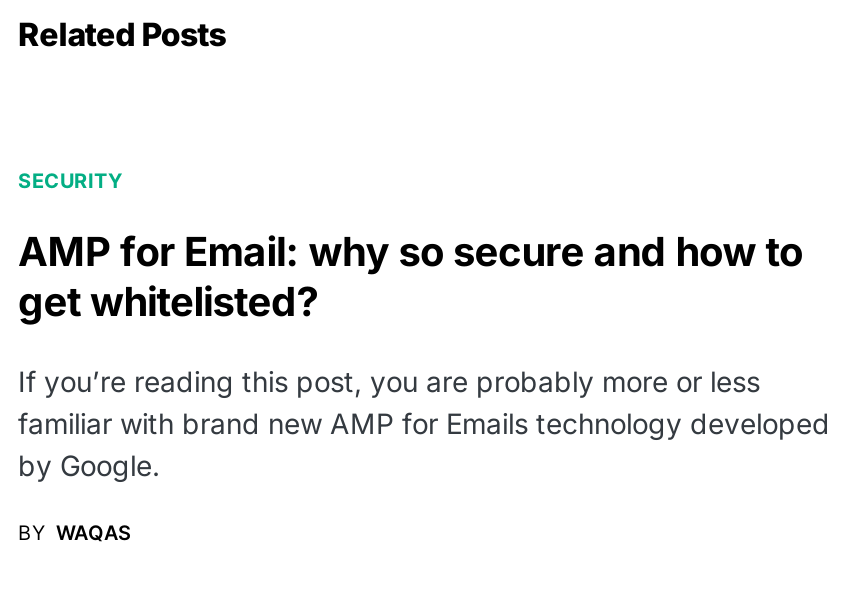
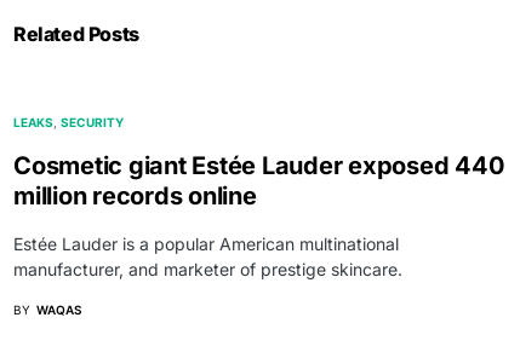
[18,168,122,192] SECURITY -> [13,115,124,129] LEAKS SECURITY
[18,228,802,326] AMP for Email: why so secure and how to | get whitelisted? -> [13,151,503,210] Cosmetic giant Estée Lauder exposed 440 | million records online
[18,364,830,482] If you’re reading this post, you are probably more or less | familiar with brand new AMP for Emails technology developed | by Google. -> [13,233,402,279] Estée Lauder is a popular American multinational | manufacturer, and marketer of prestige skincare.

